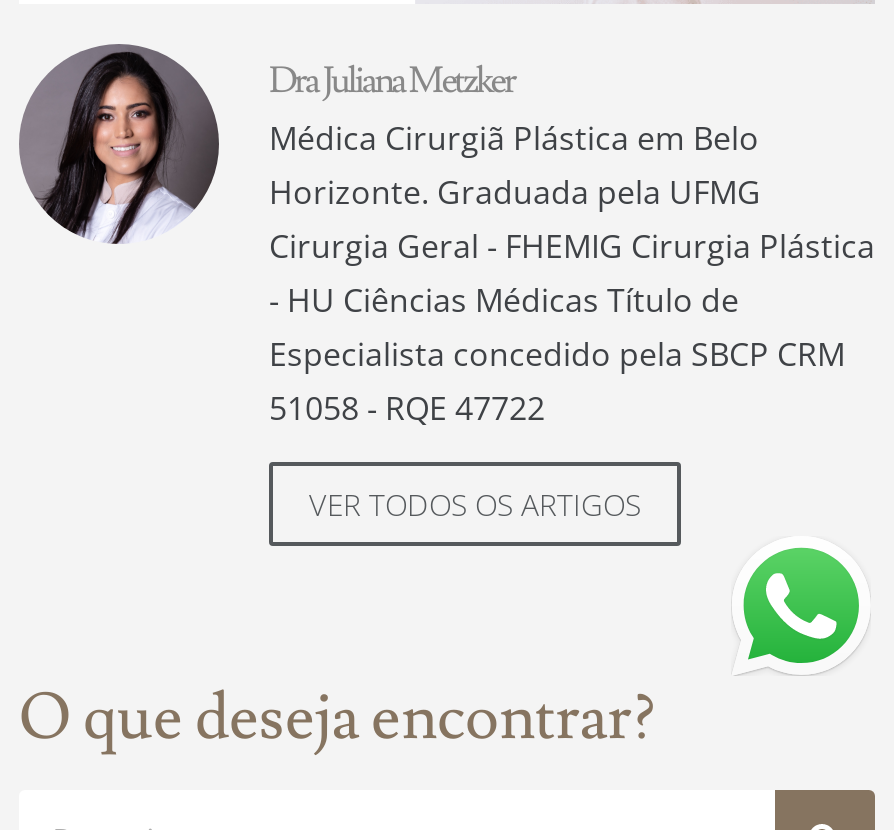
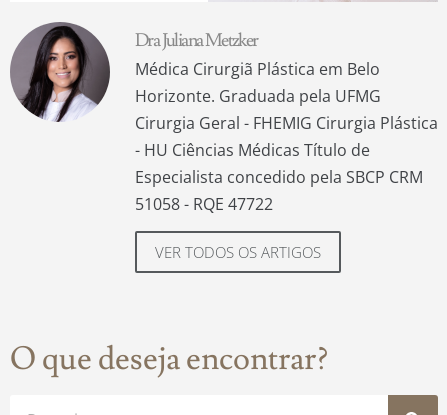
[741,546,861,666] [image] -> none

